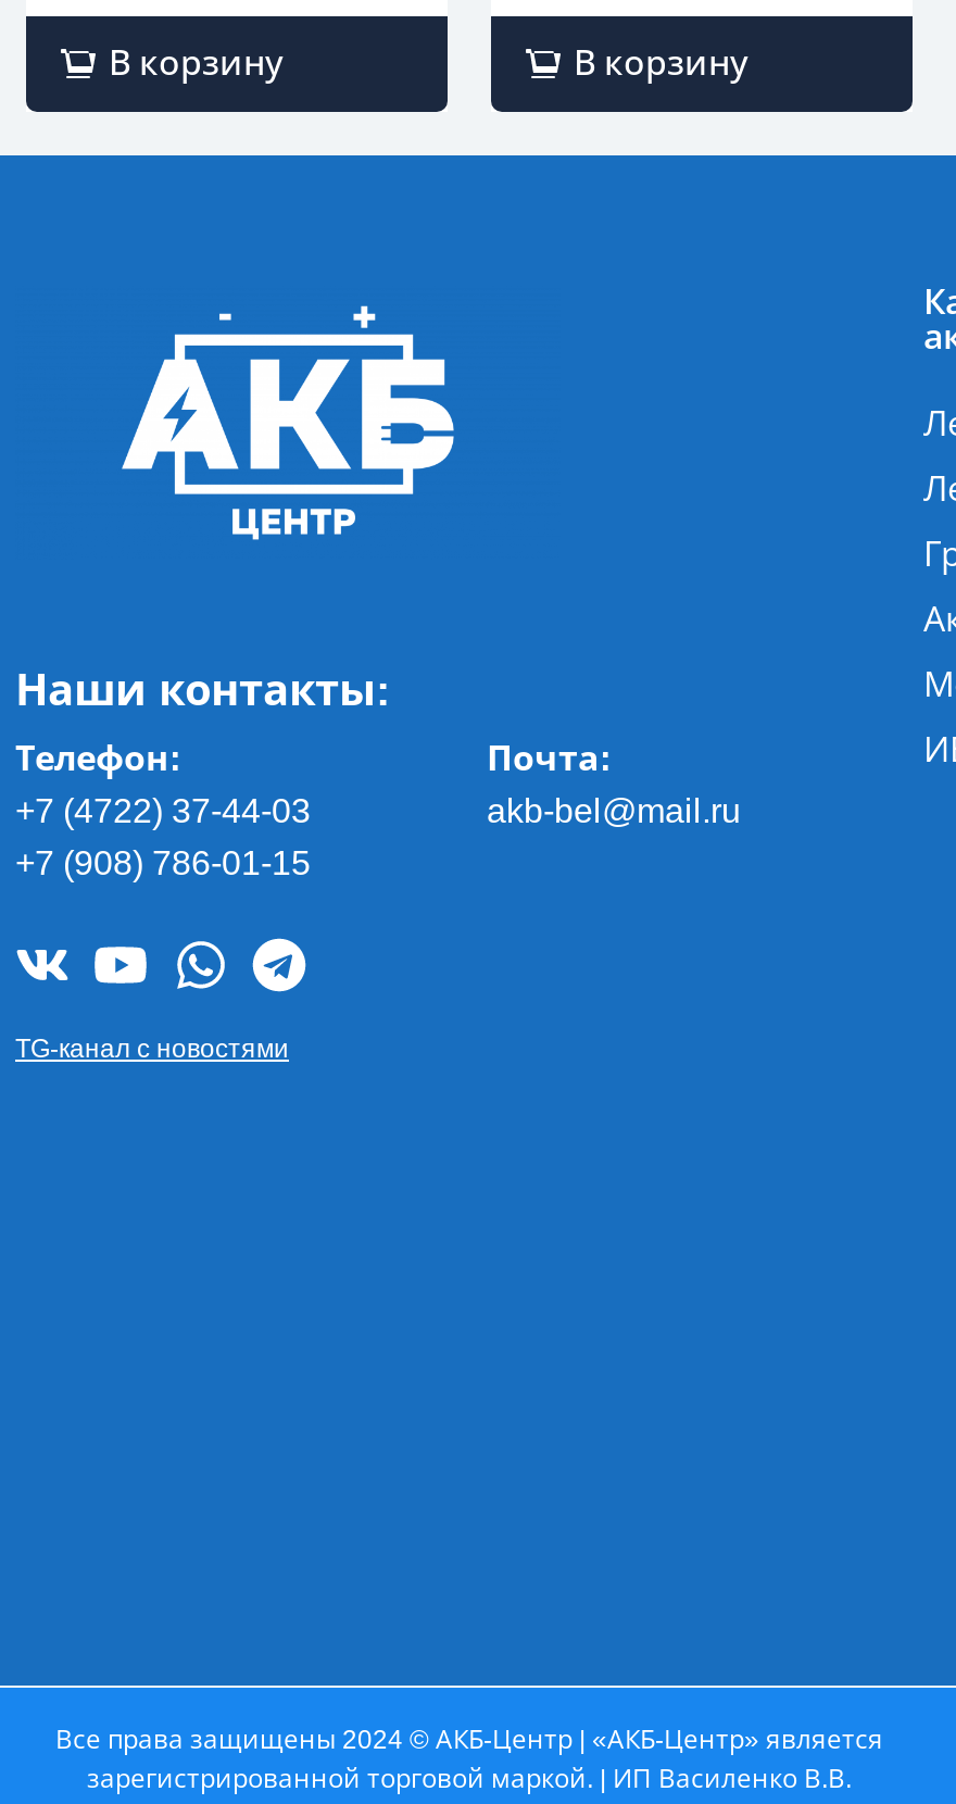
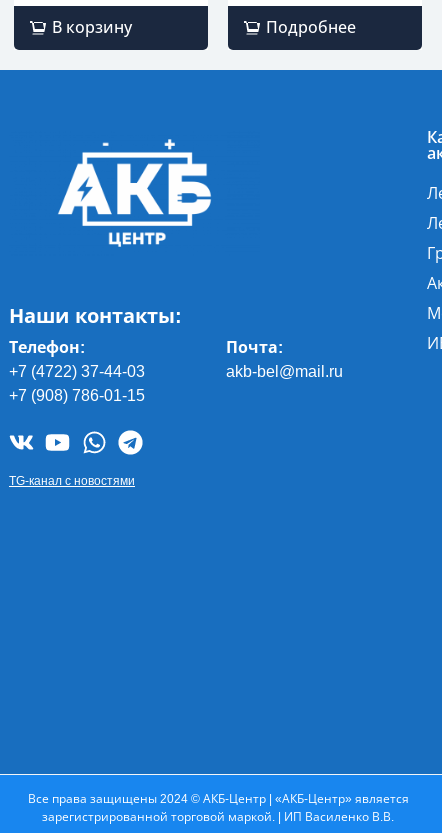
[574,45,747,82] В корзину -> [266,19,356,36] Подробнее

